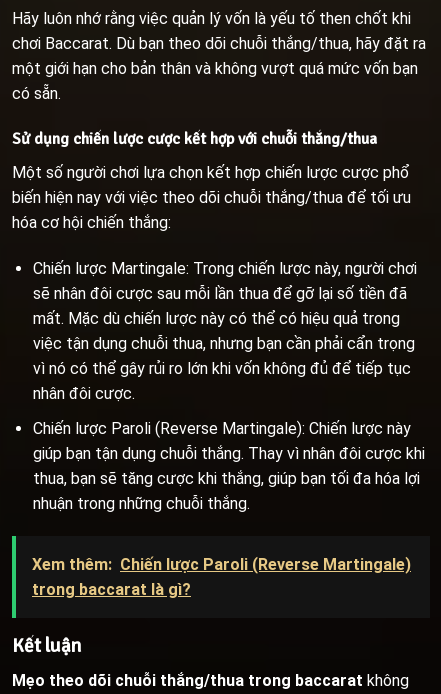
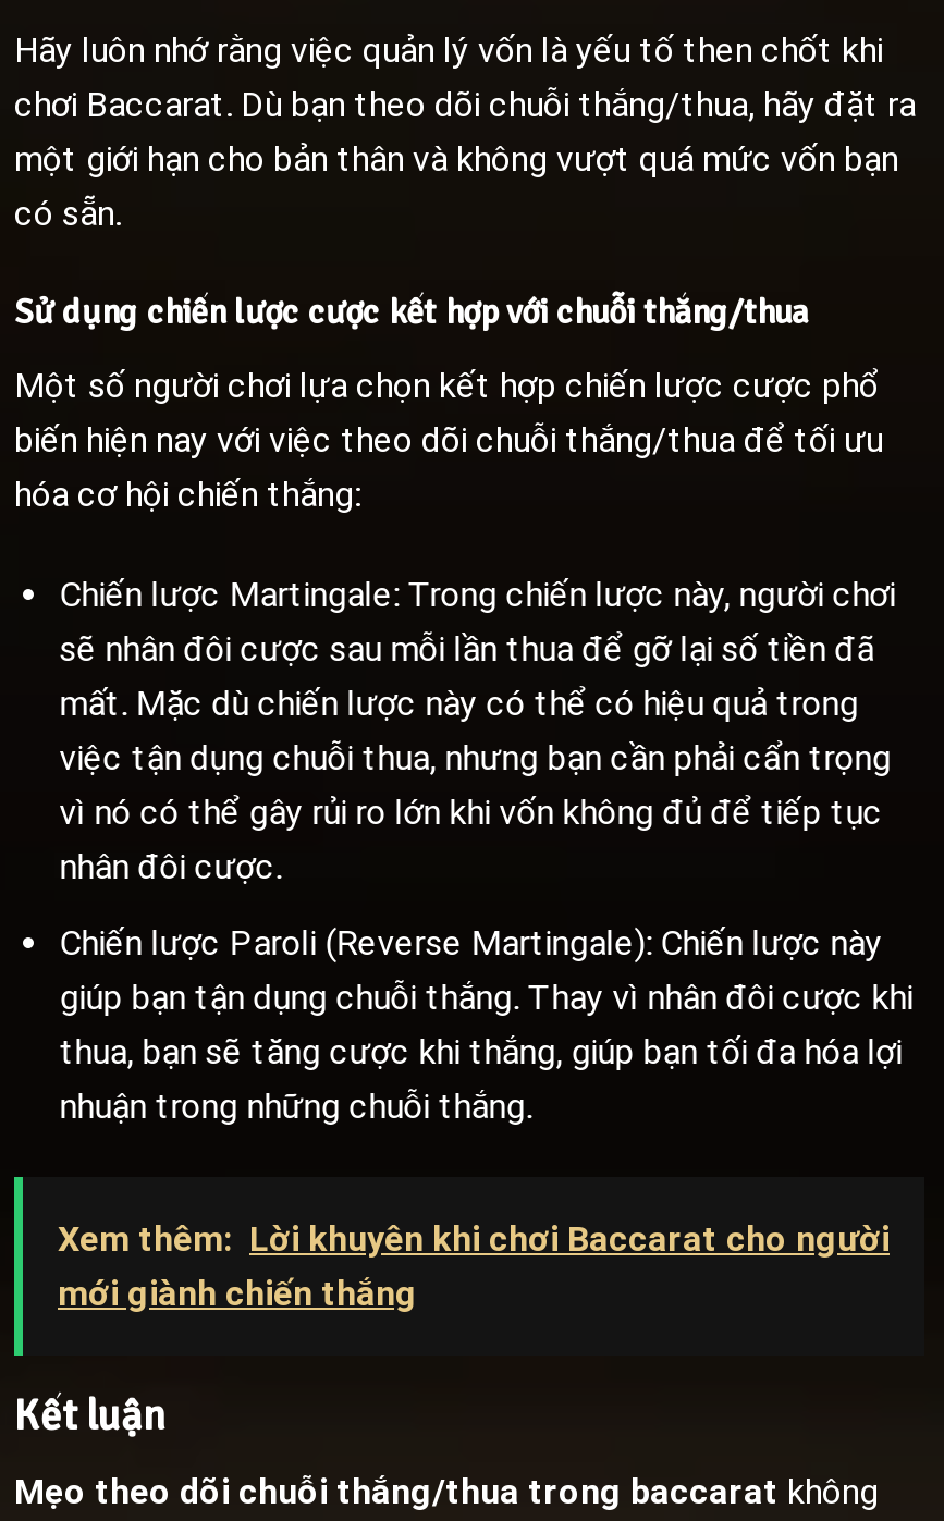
[32,555,411,599] Xem thêm: Chiến lược Paroli (Reverse Martingale) | trong baccarat là gì? -> [58,1219,890,1315] Xem thêm: Lời khuyên khi chơi Baccarat cho người | mới giành chiến thắng

